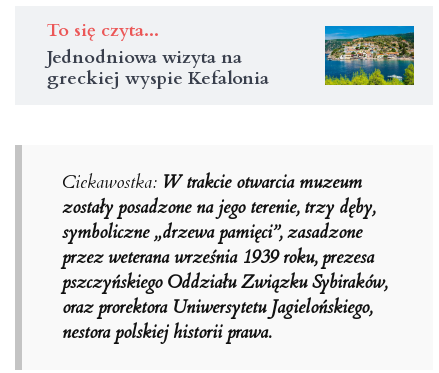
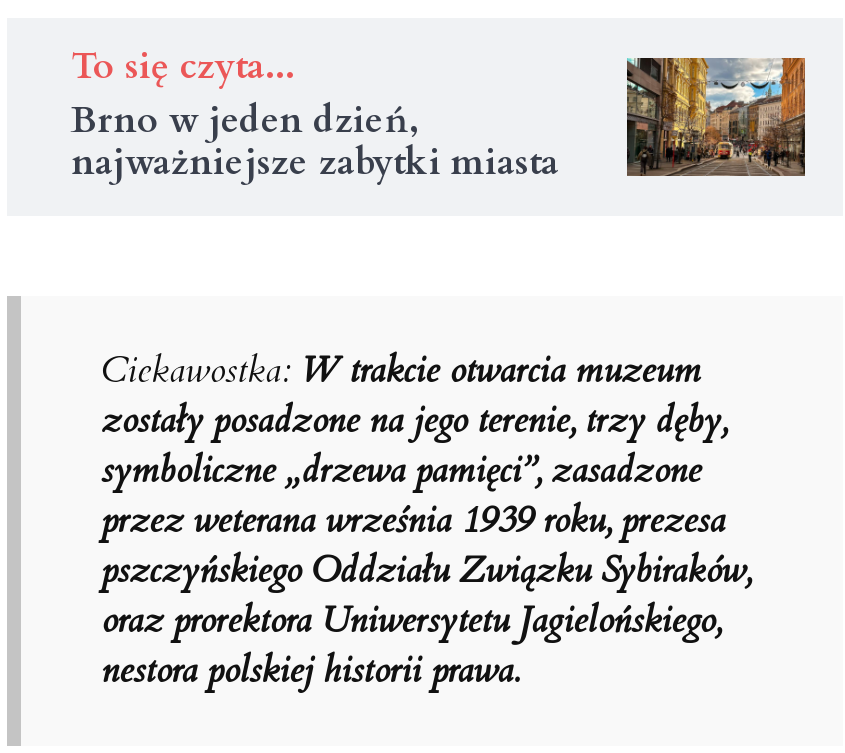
[324,25,415,86] [image] -> [625,56,807,178] [image]
[47,45,269,91] Jednodniowa wizyta na | greckiej wyspie Kefalonia -> [71,96,559,188] Brno w jeden dzień, | najważniejsze zabytki miasta

